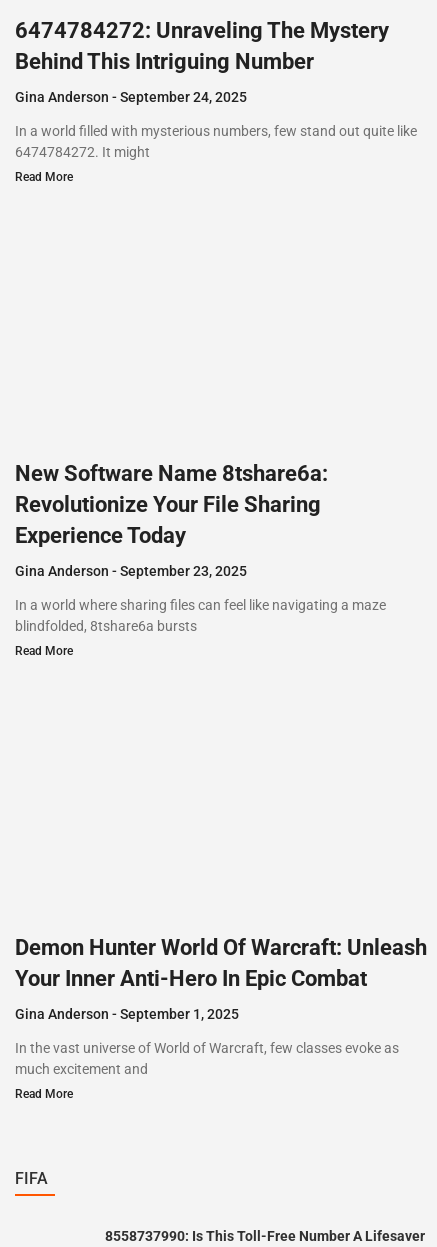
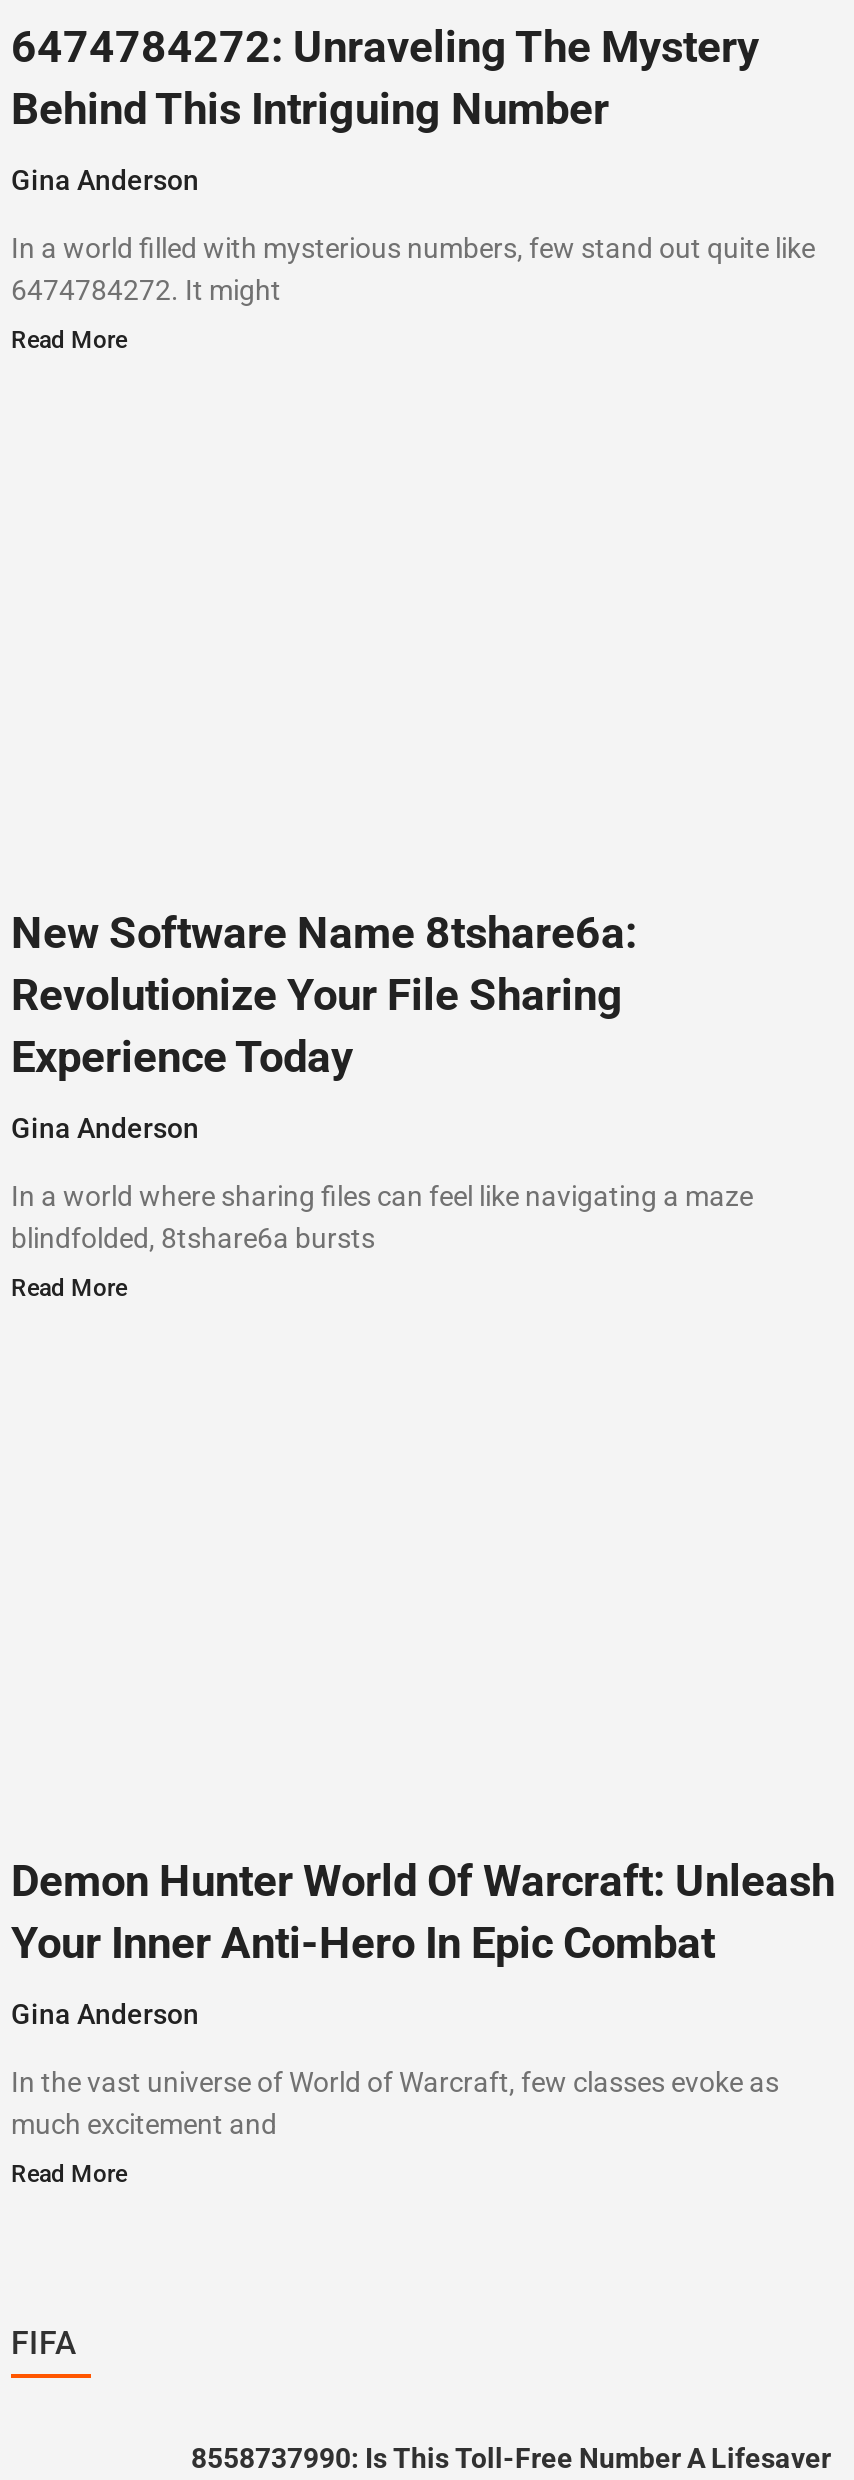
[15,89,247,105] Gina Anderson September 24, 2025 -> [11,164,199,196] Gina Anderson
[15,563,247,579] Gina Anderson September 23, 2025 -> [11,1112,199,1144] Gina Anderson
[15,1006,239,1022] Gina Anderson September 1, 2025 -> [11,1998,199,2030] Gina Anderson

